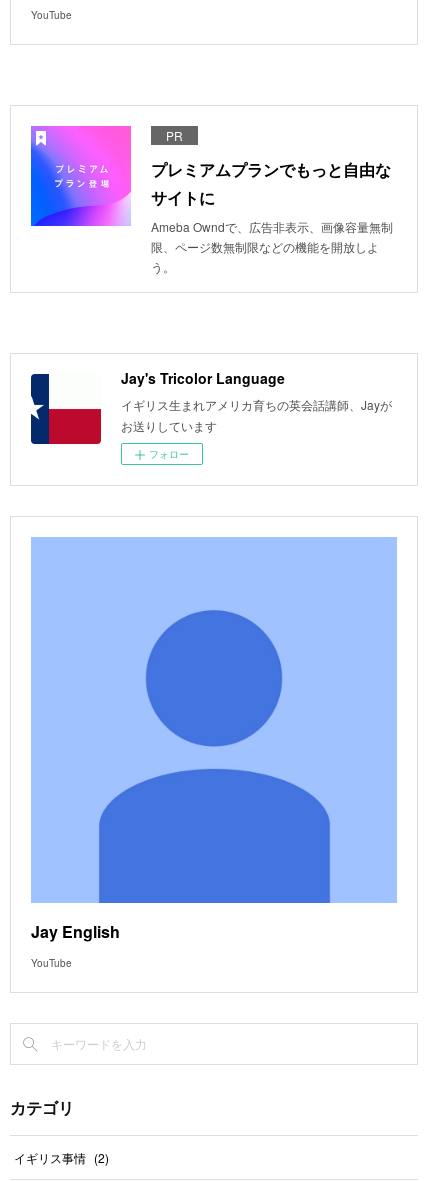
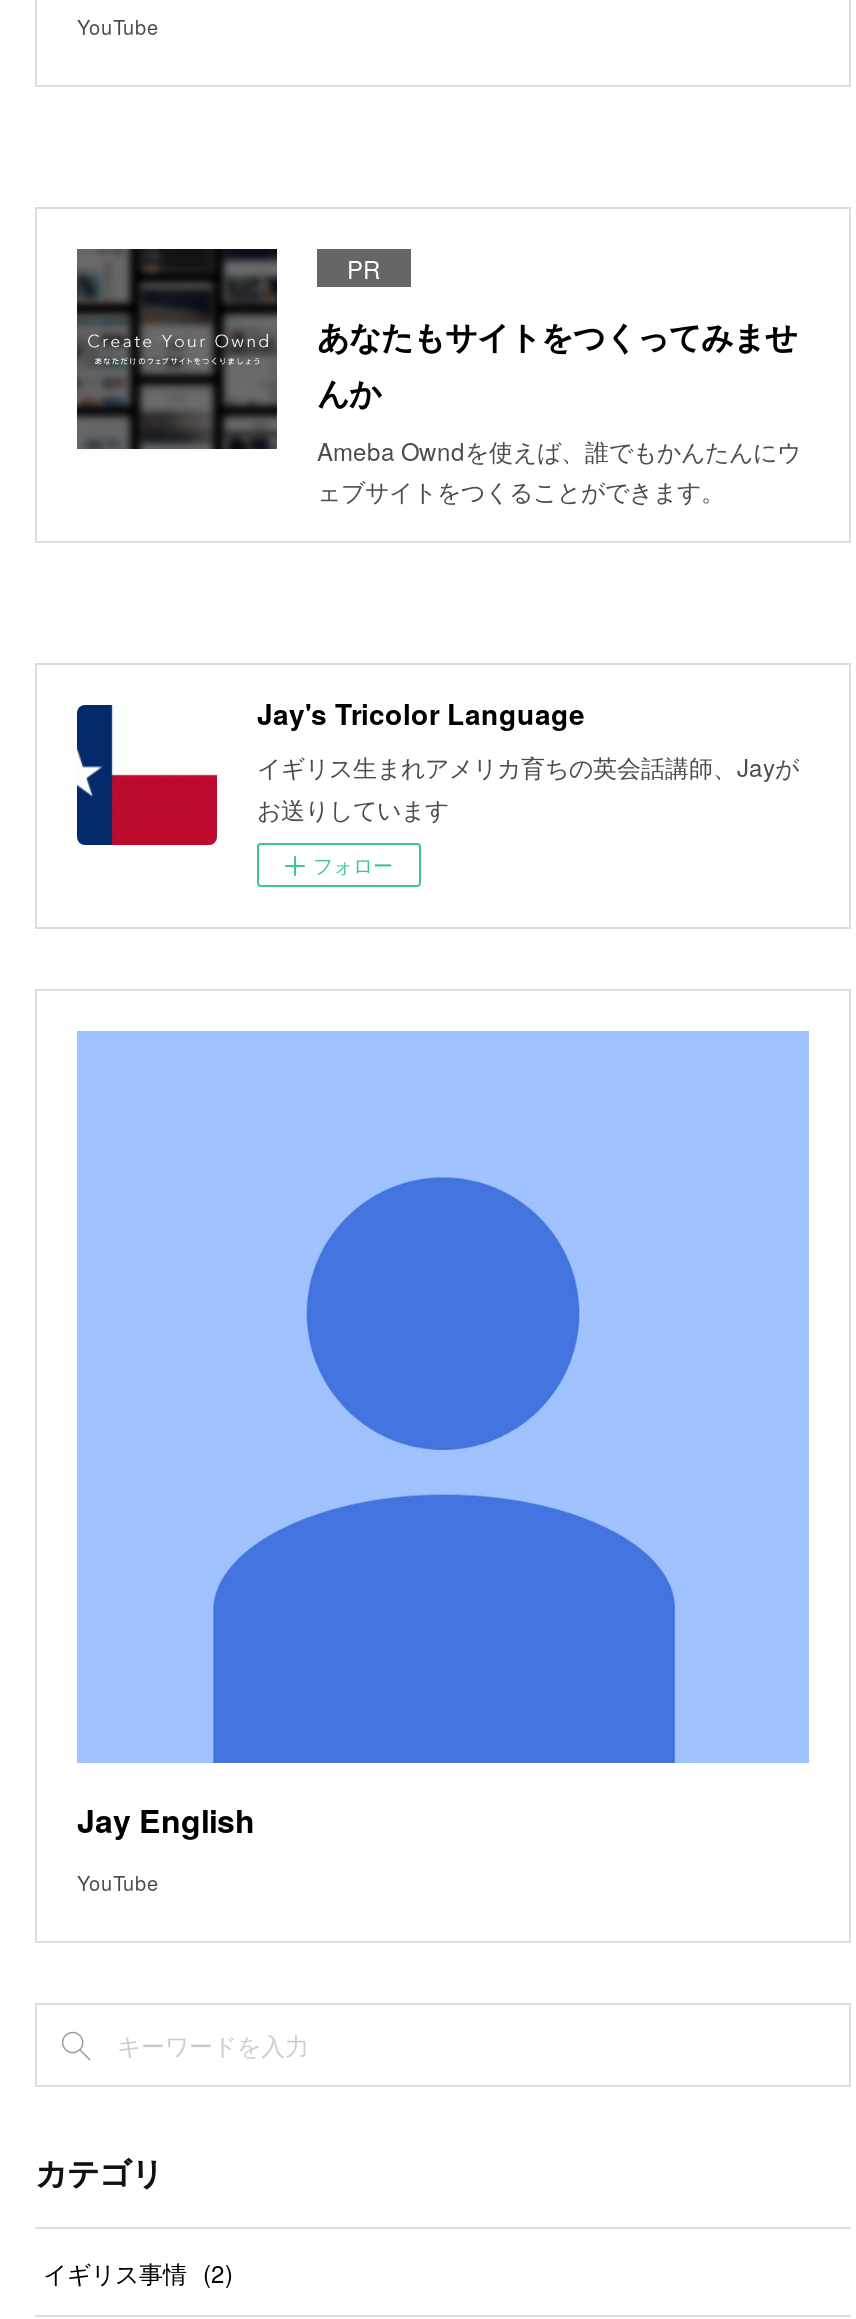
[30,125,393,275] [image] | プレミアムプランでもっと自由な | サイトに | Ameba Owndで、広告非表示、画像容量無制 | 限、ページ数無制限などの機能を開放しよ | う。 -> [75,247,801,507] [image] | あなたもサイトをつくってみませ | んか | Ameba Owndを使えば、誰でもかんたんにウ | ェブサイトをつくることができます。

